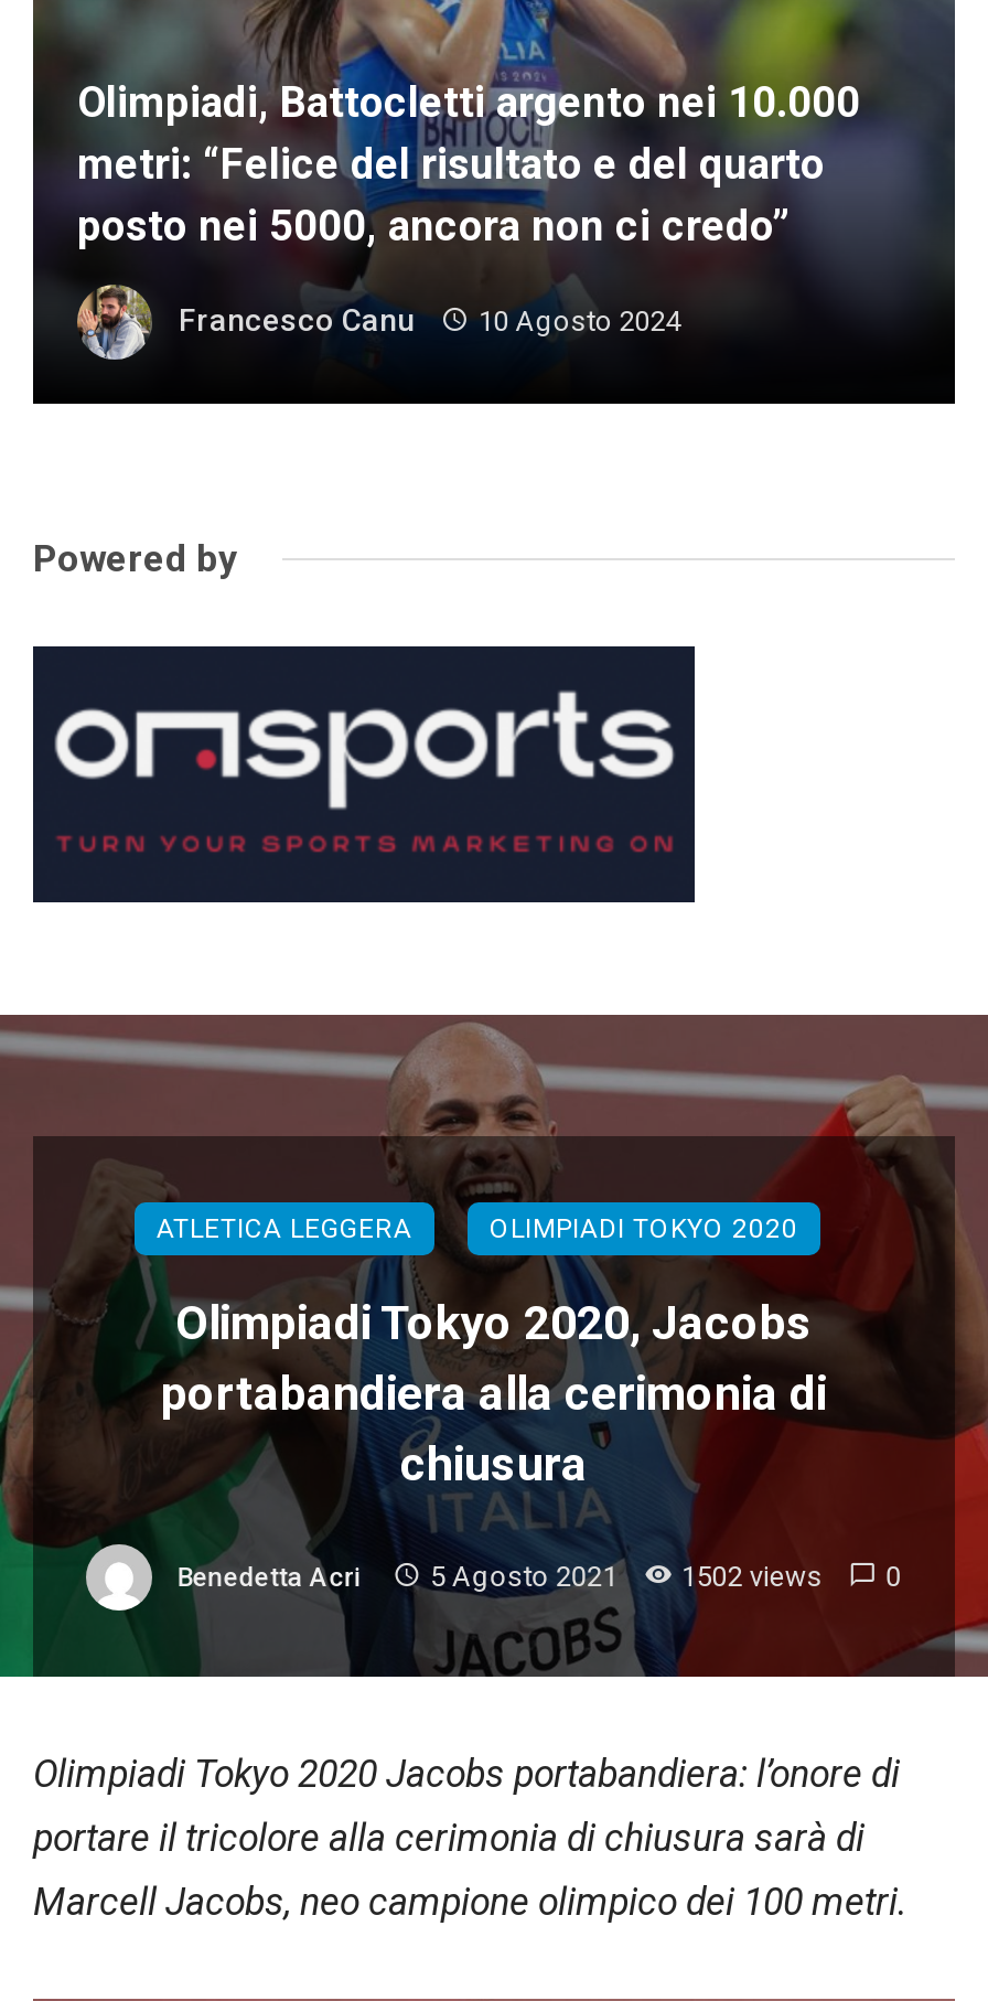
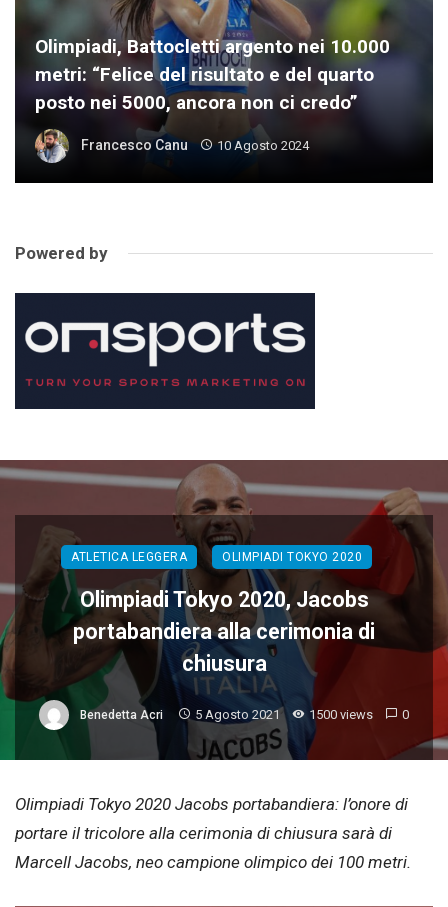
[430,1559,902,1592] 5 Agosto 2021 1502 views 0 -> [195,707,409,722] 5 Agosto 2021 1500 views 0

